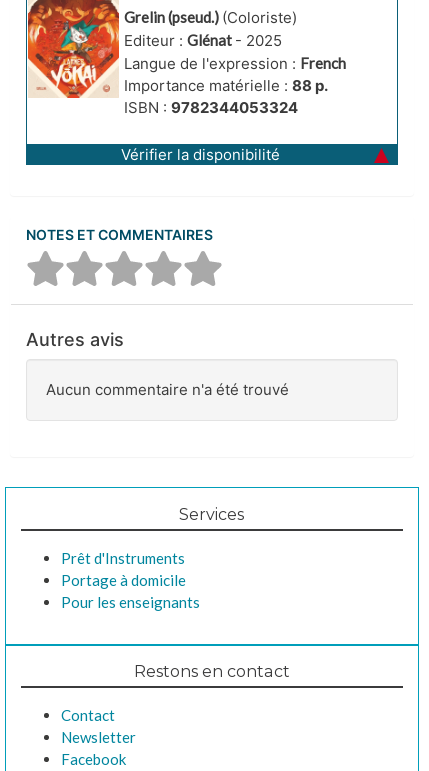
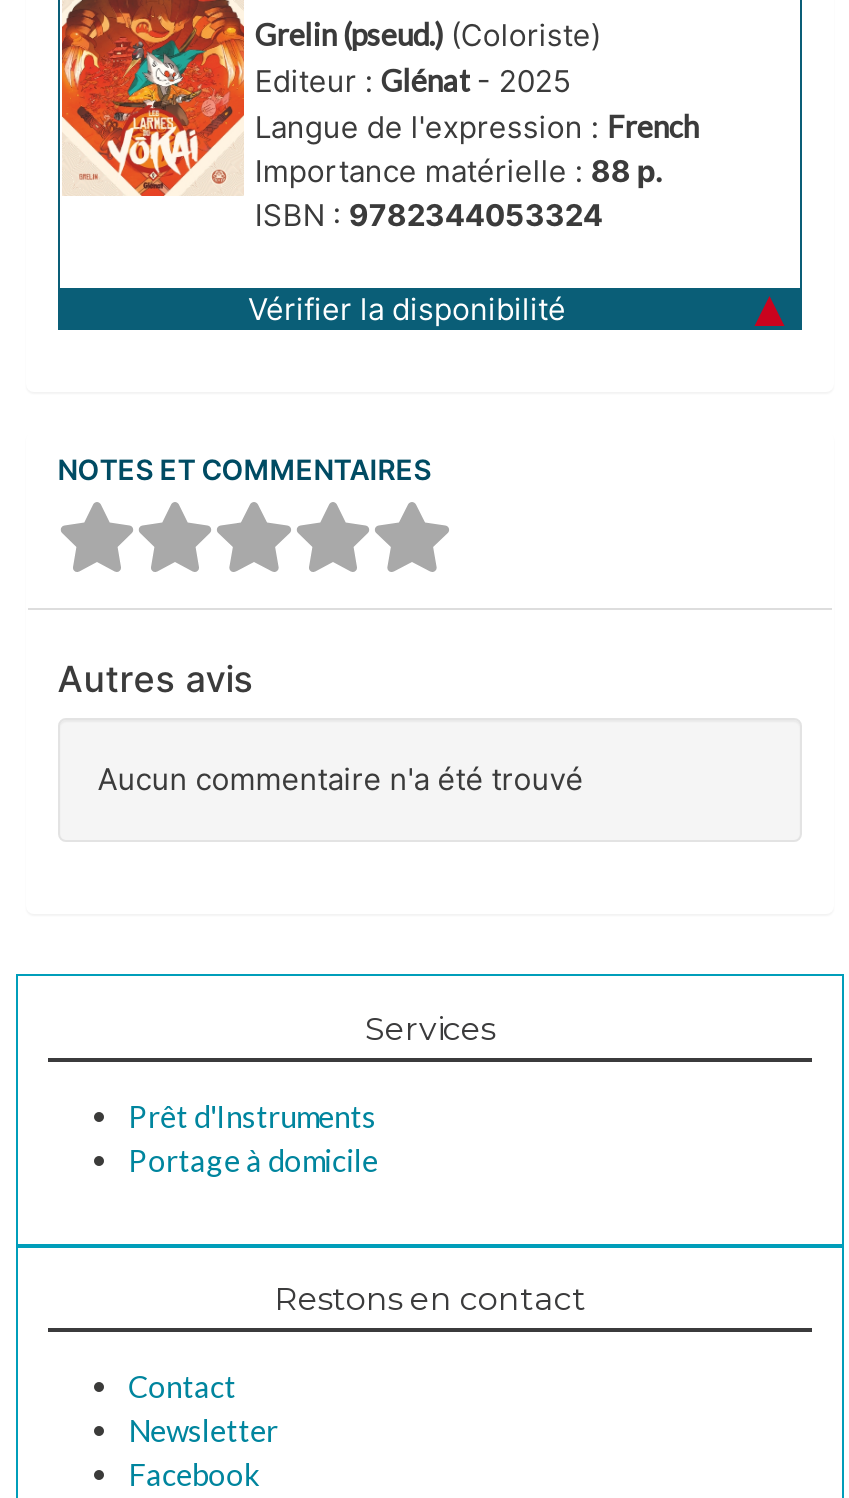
[61,593,200,611] Pour les enseignants -> none

